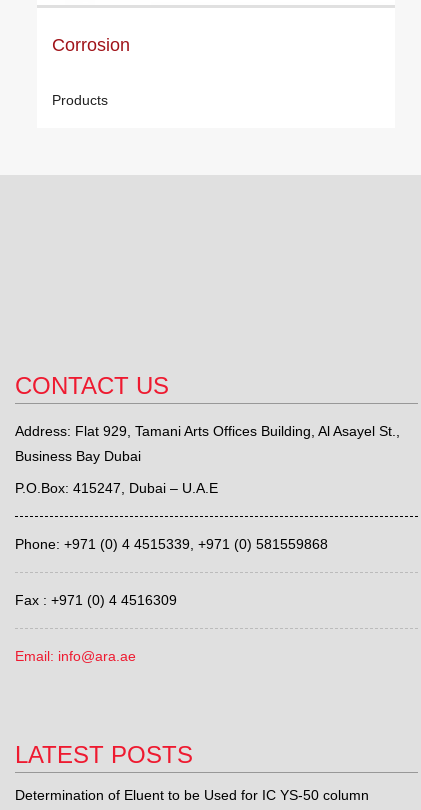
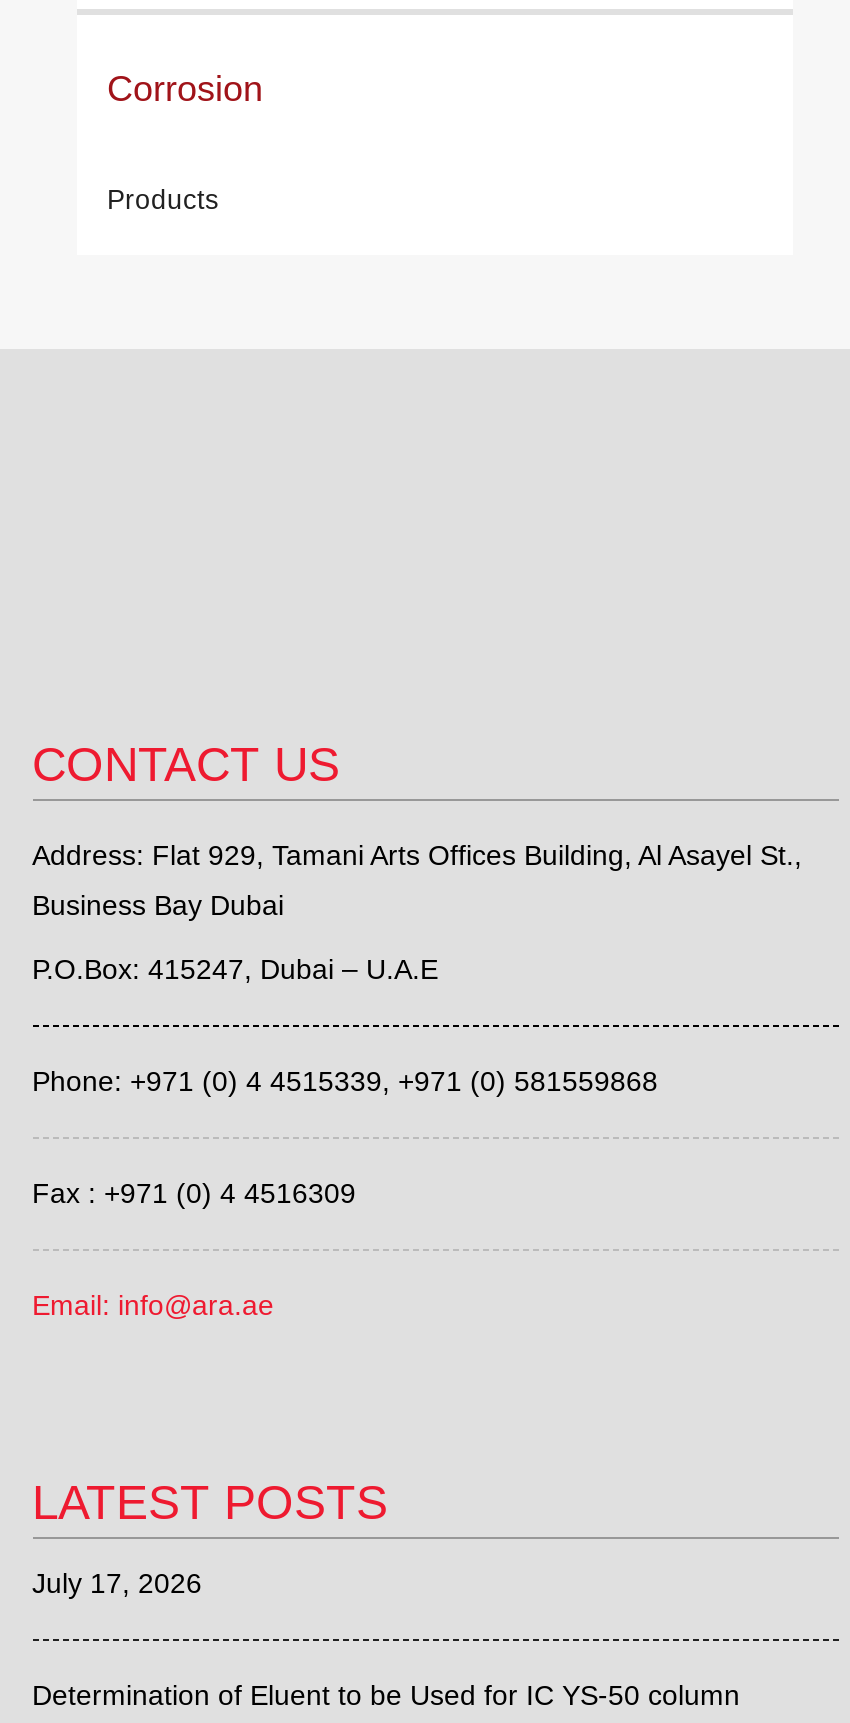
none -> [32,1567,202,1599] July 17, 2026

